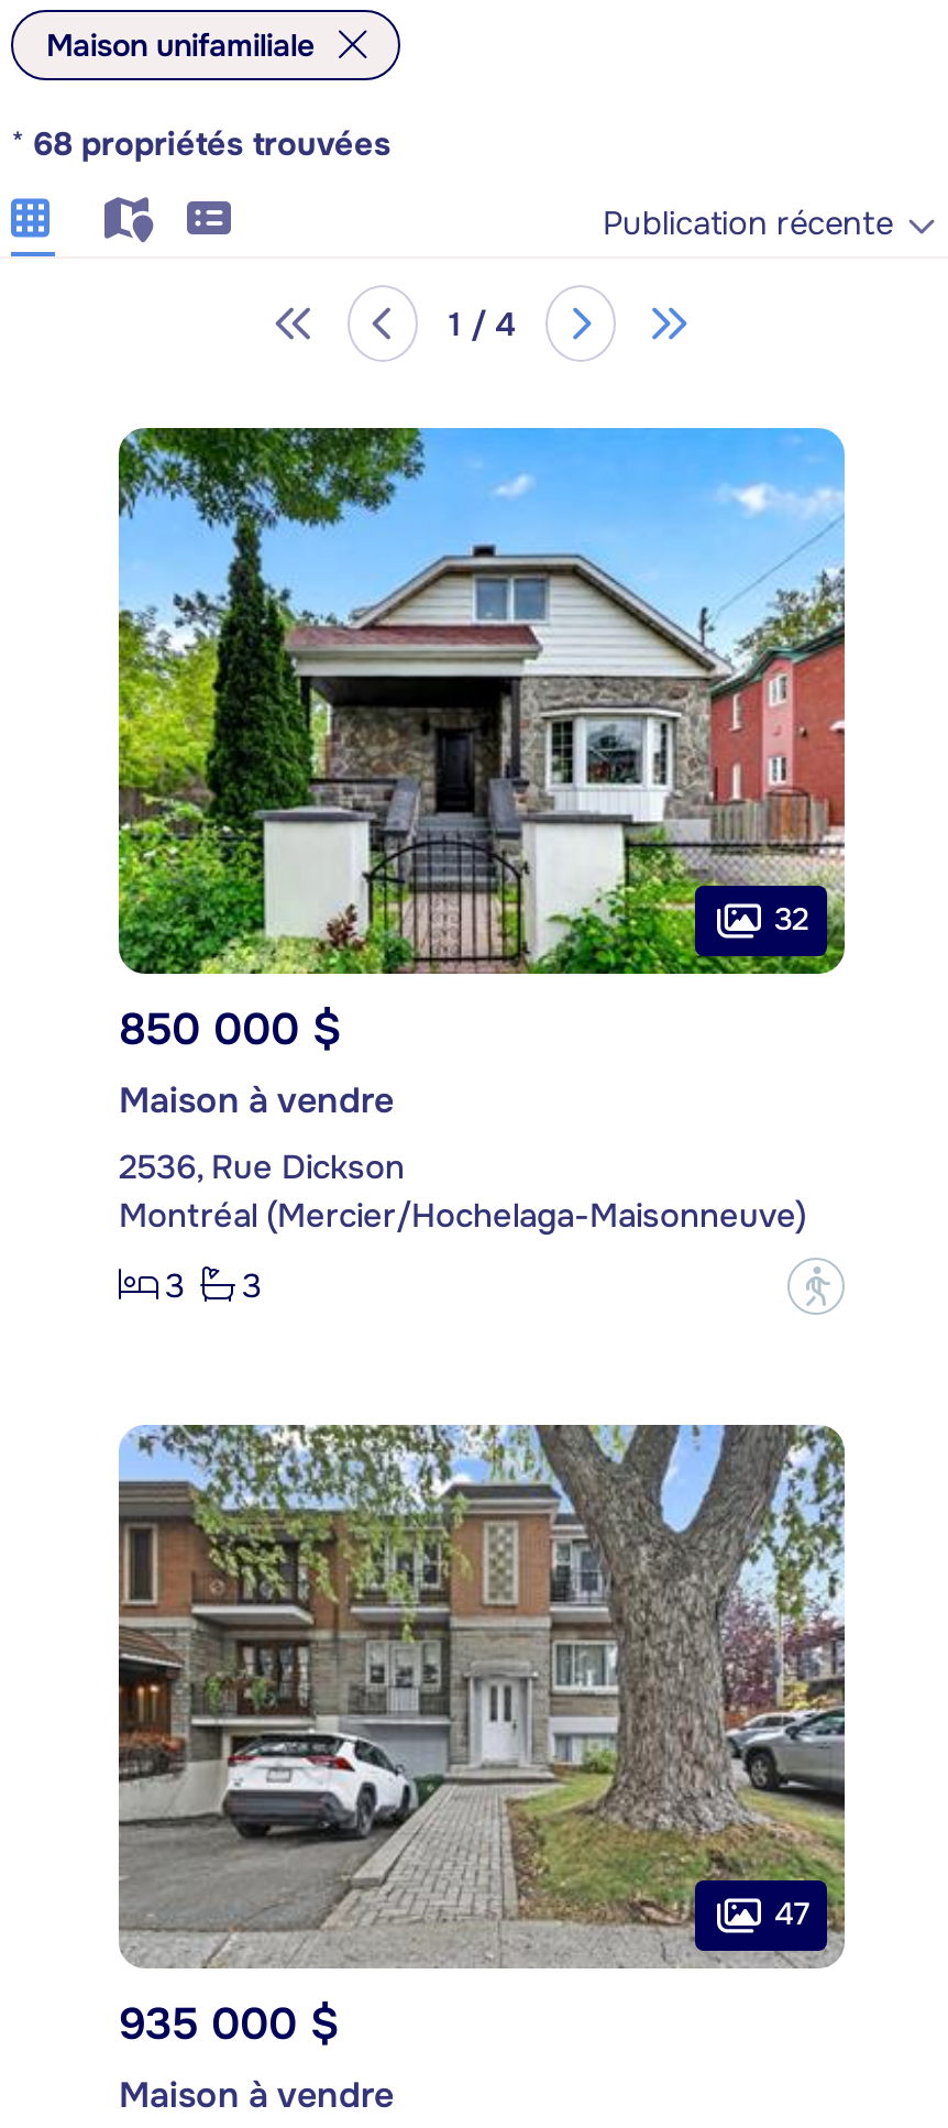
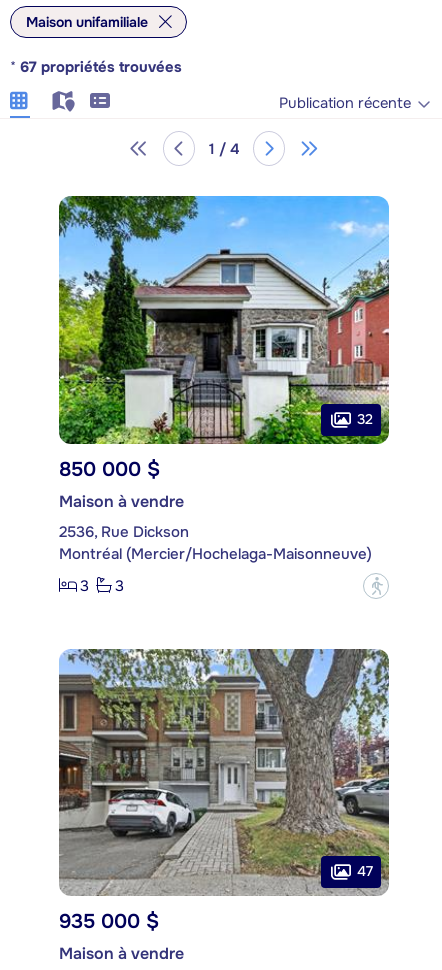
[11,124,392,166] * 68 propriétés trouvées -> [10,58,182,77] * 67 propriétés trouvées

